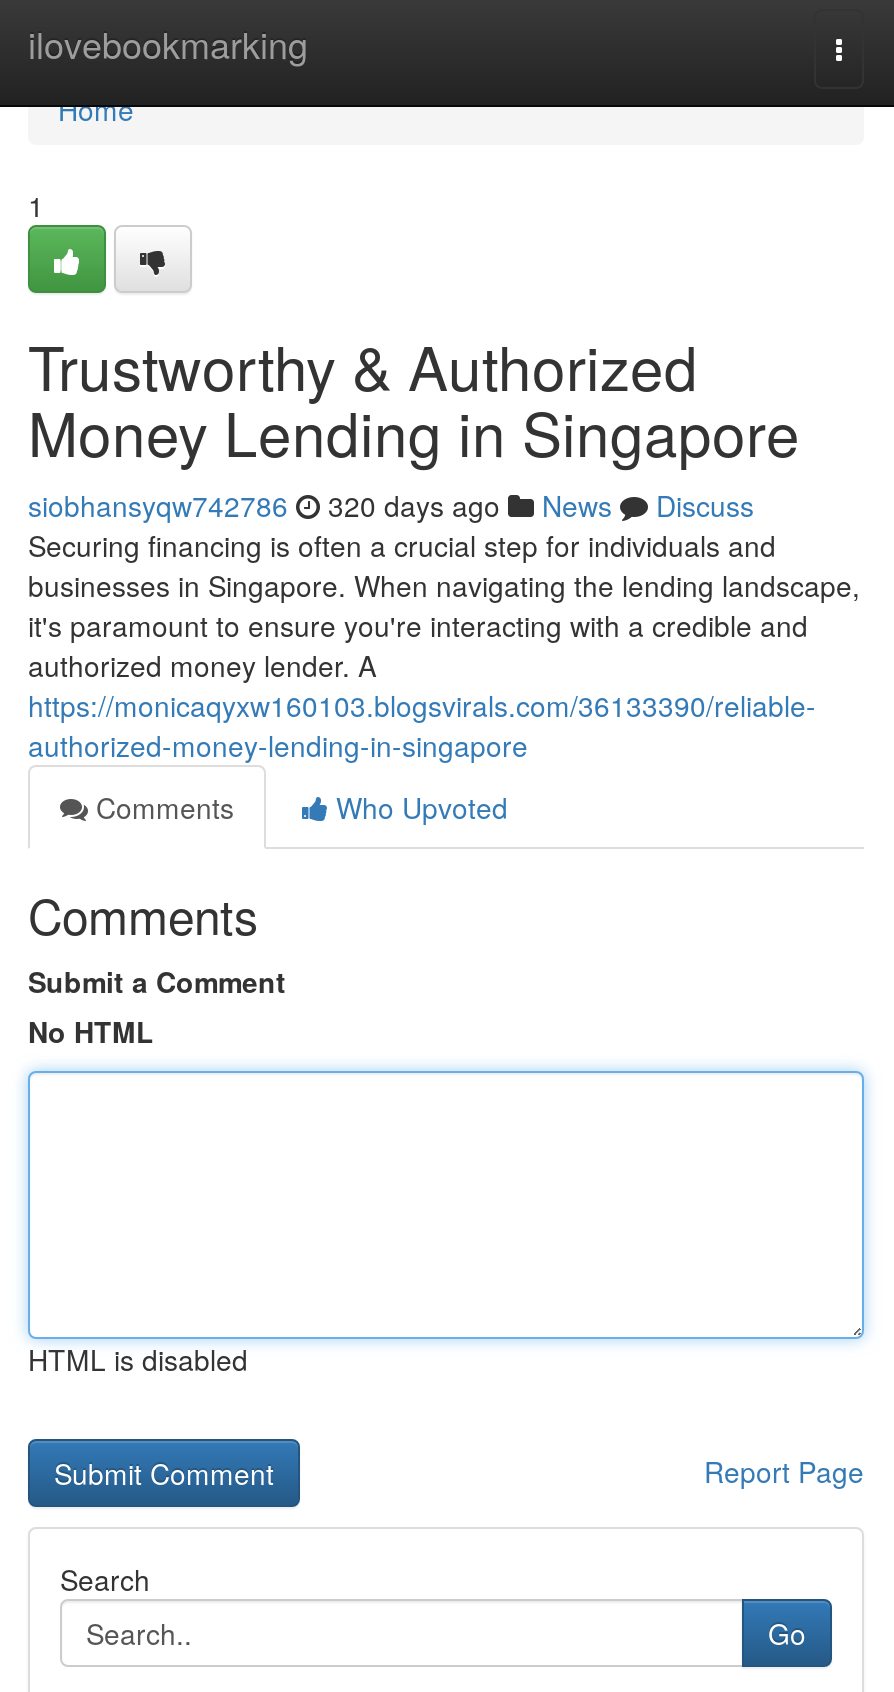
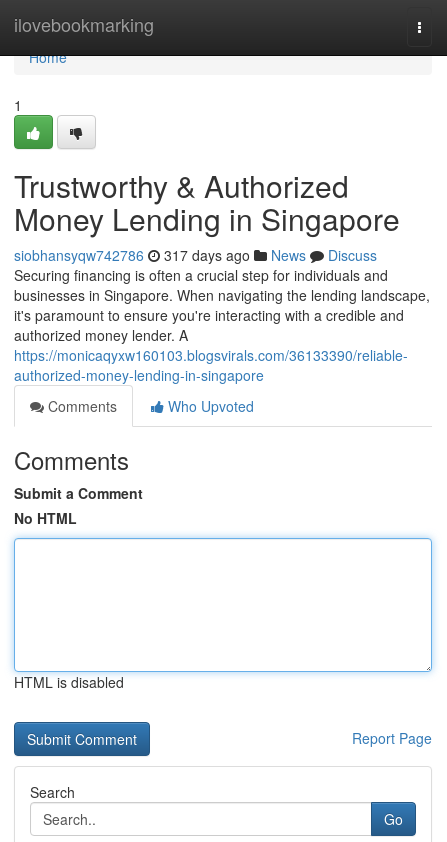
[28,485,754,525] siobhansyqw742786 320 days ago News Discuss -> [14,245,377,265] siobhansyqw742786 317 days ago News Discuss

